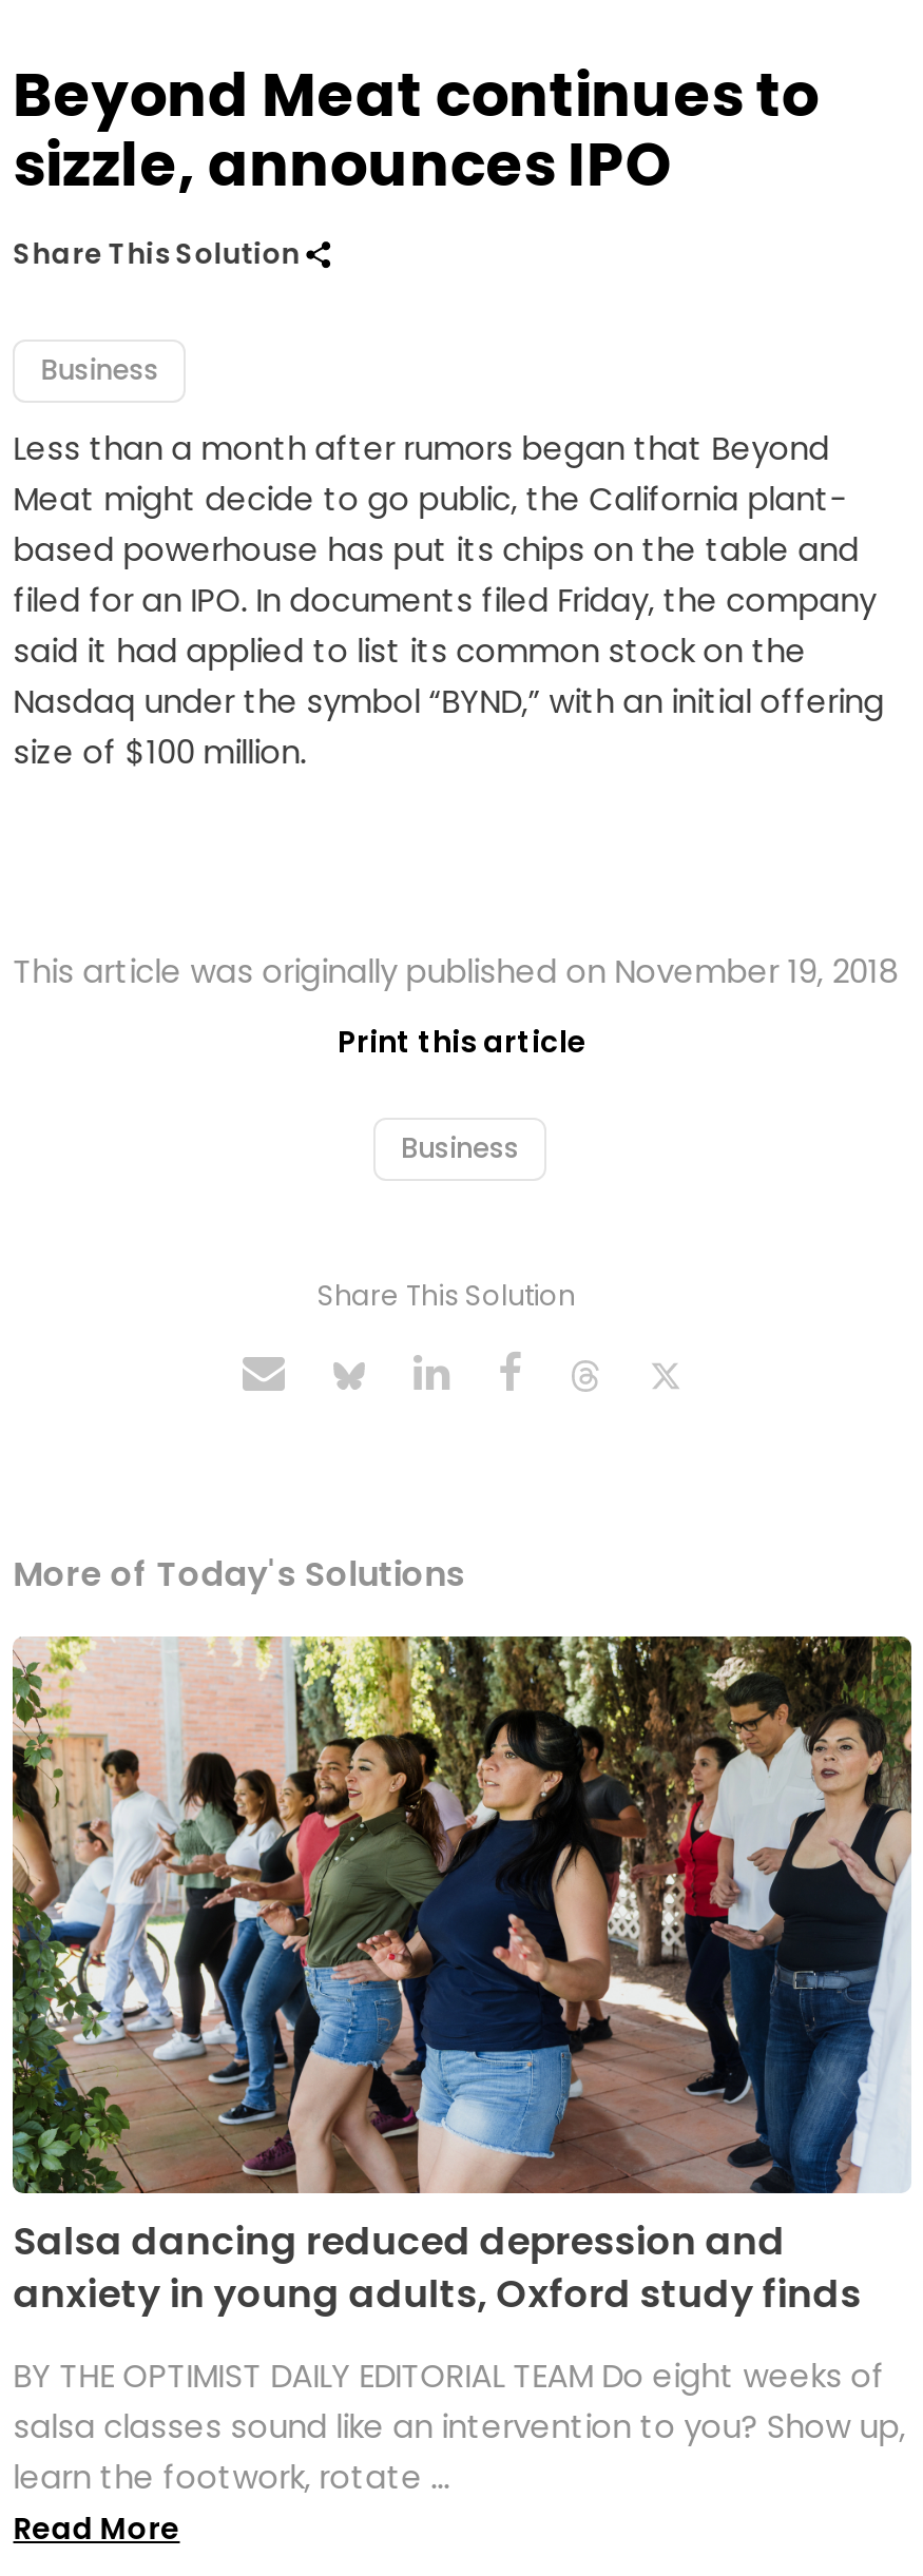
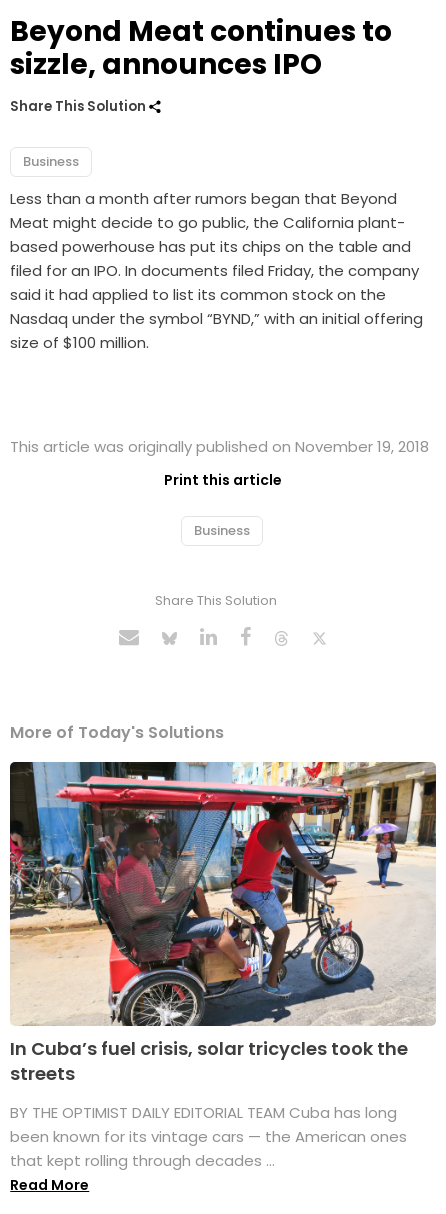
[11,1634,914,2319] [image] | Salsa dancing reduced depression and | anxiety in young adults, Oxford study finds -> [9,761,436,1086] [image] | In Cuba’s fuel crisis, solar tricycles took the | streets
[13,2353,905,2498] BY THE OPTIMIST DAILY EDITORIAL TEAM Do eight weeks of | salsa classes sound like an intervention to you? Show up, | learn the footwork, rotate ... -> [10,1102,407,1171] BY THE OPTIMIST DAILY EDITORIAL TEAM Cuba has long | been known for its vintage cars — the American ones | that kept rolling through decades ...

